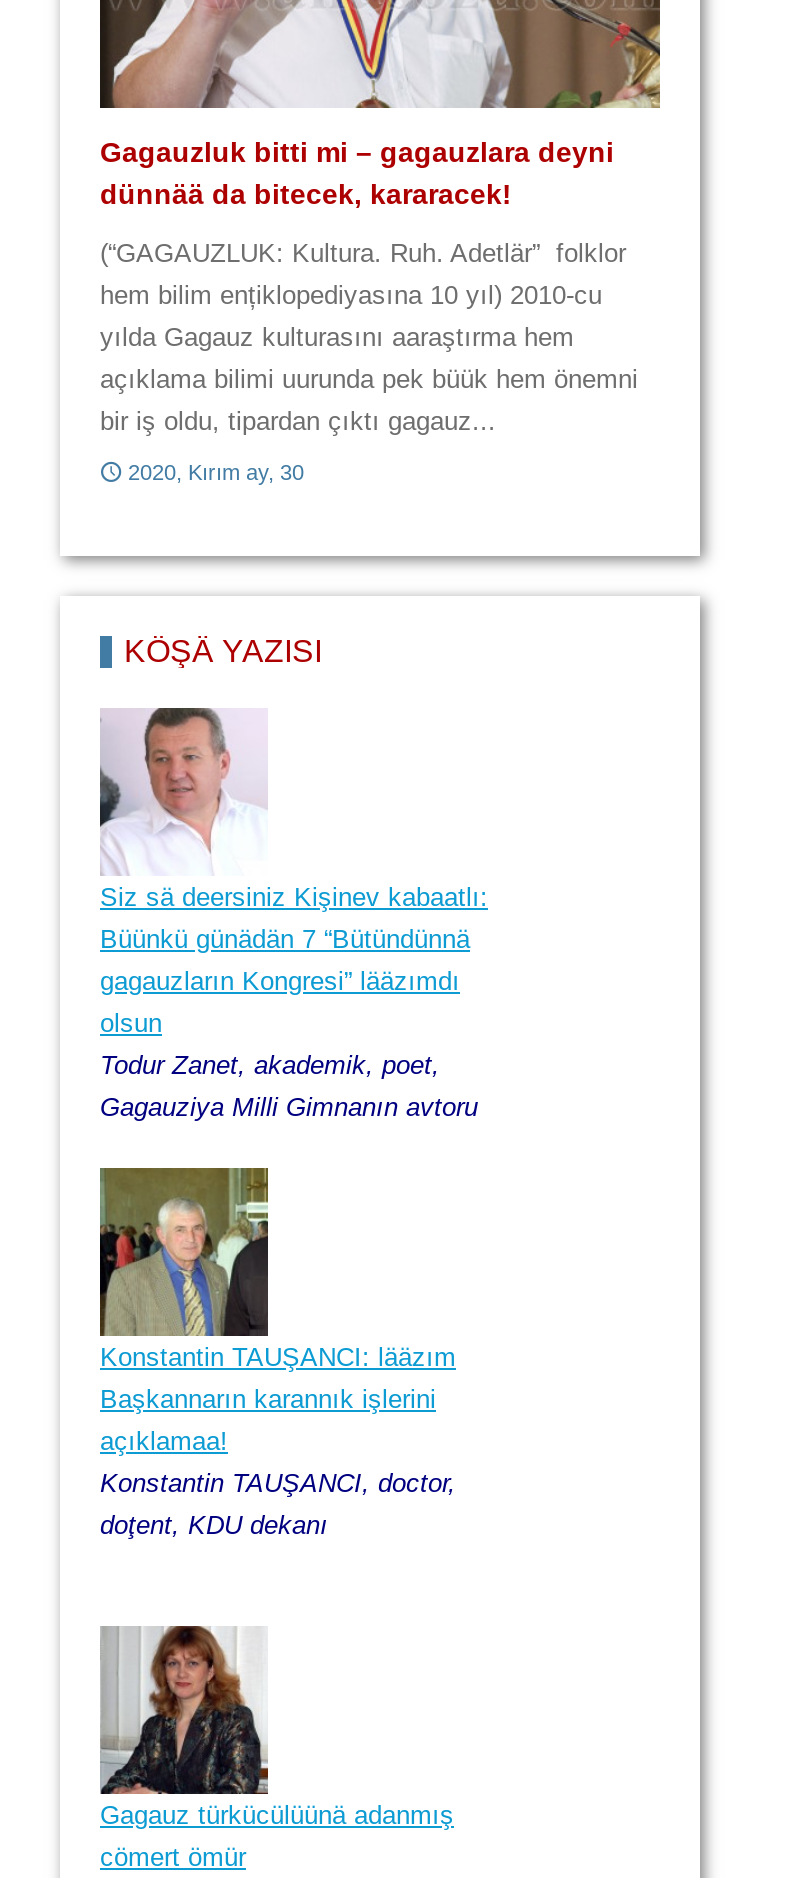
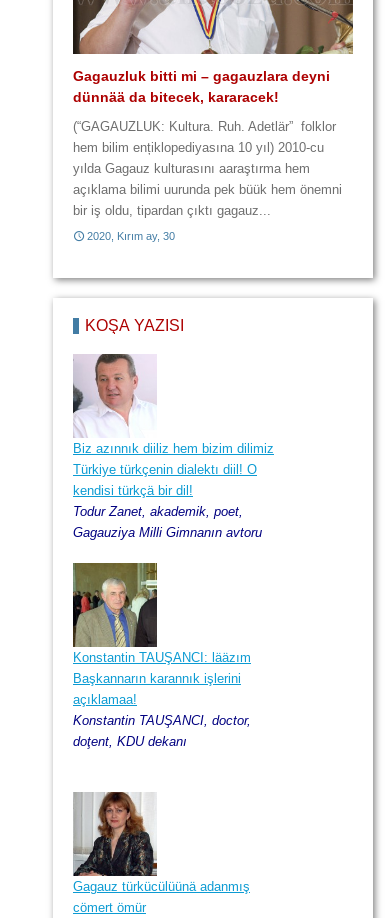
[100,881,488,1037] Siz sä deersiniz Kişinev kabaatlı: | Büünkü günädän 7 “Bütündünnä | gagauzların Kongresi” lääzımdı | olsun -> [73,441,274,498] Biz azınnık diiliz hem bizim dilimiz | Türkiye türkçenin dialektı diil! O | kendisi türkçä bir dil!

